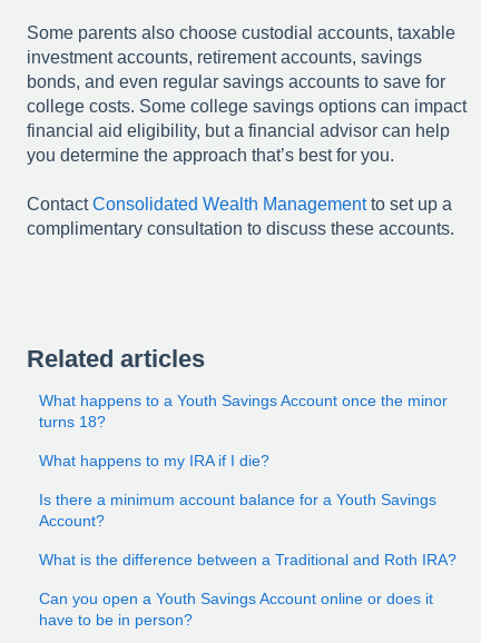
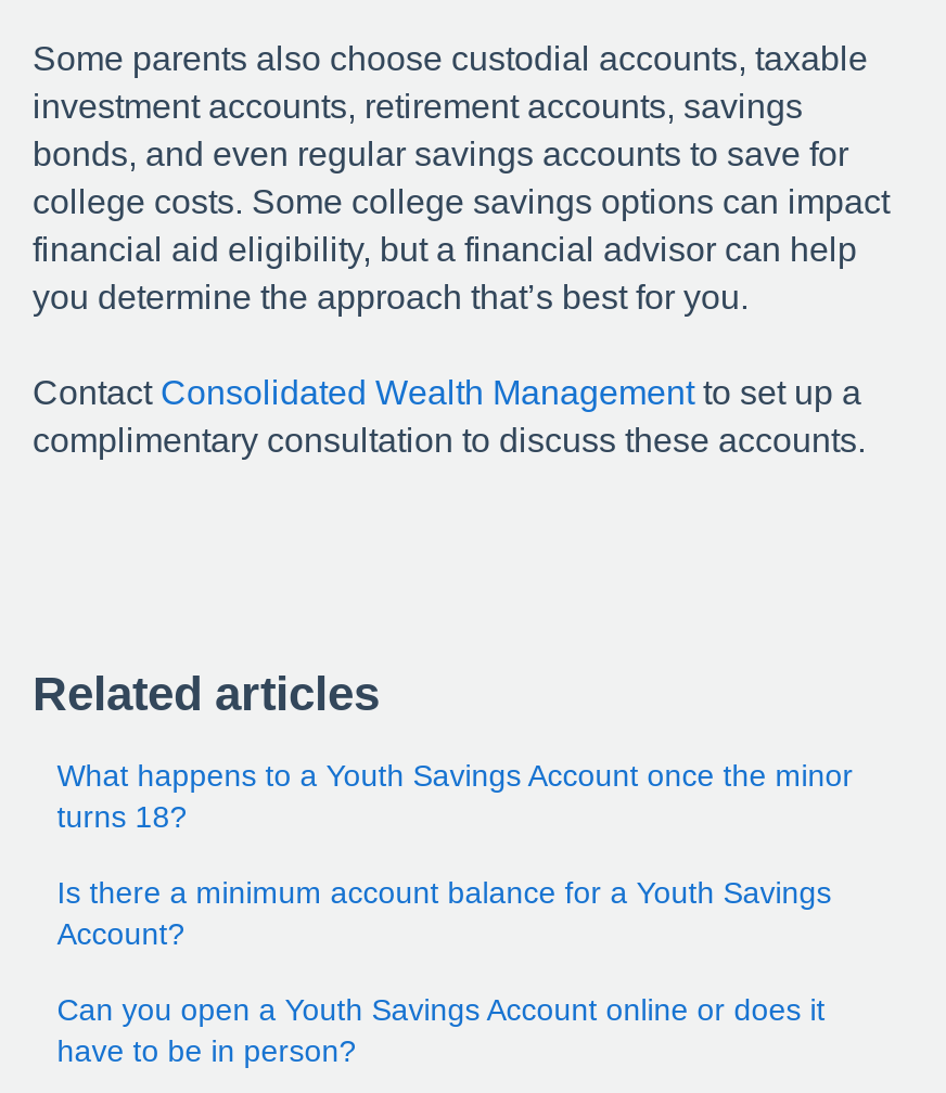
[39,451,270,469] What happens to my IRA if I die? -> none
[39,550,457,568] What is the difference between a Traditional and Roth IRA? -> none

